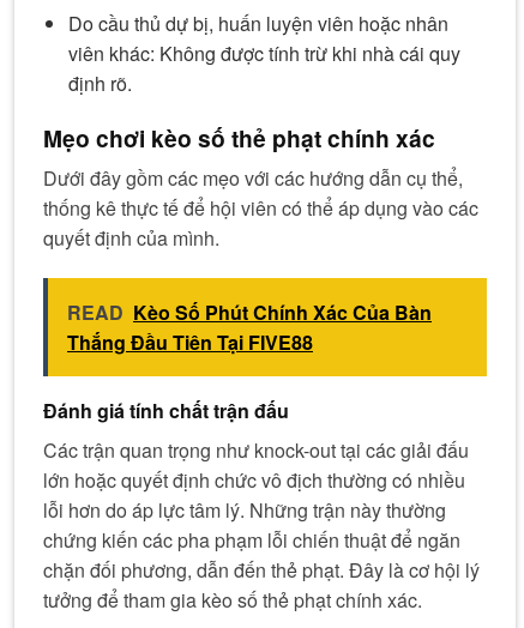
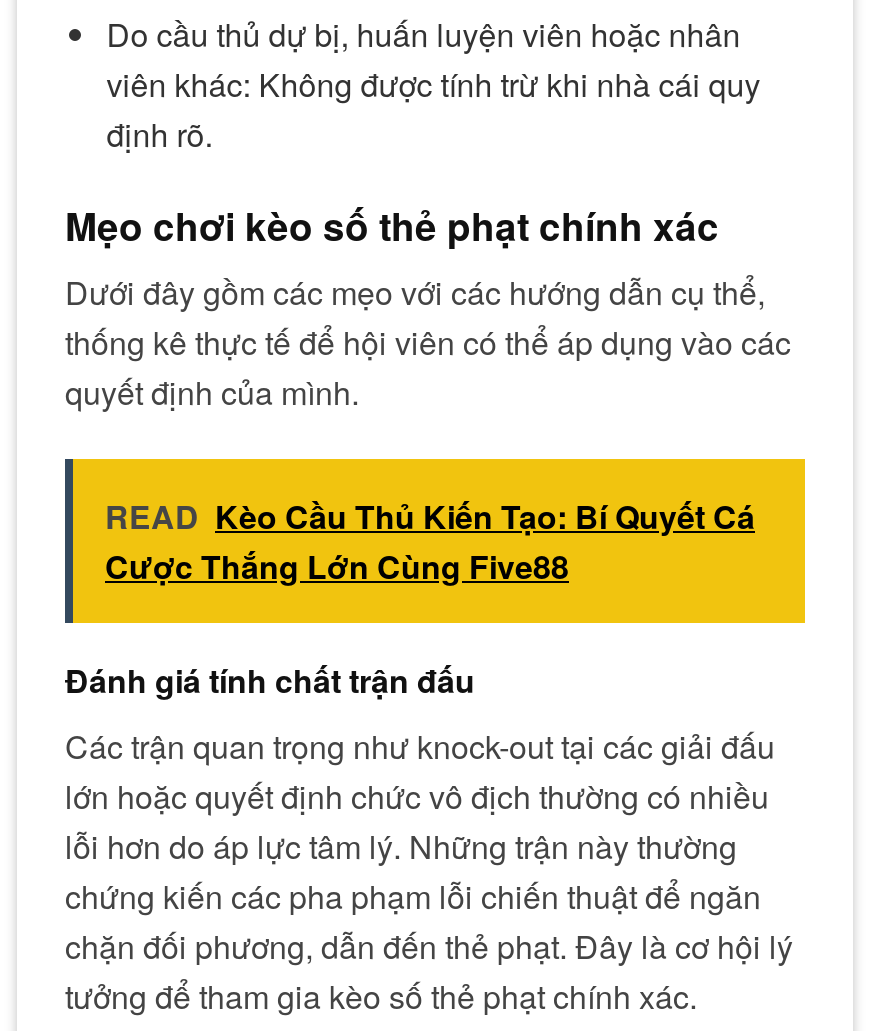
[67,299,432,356] READ Kèo Số Phút Chính Xác Của Bàn | Thắng Đầu Tiên Tại FIVE88 -> [105,493,755,589] READ Kèo Cầu Thủ Kiến Tạo: Bí Quyết Cá | Cược Thắng Lớn Cùng Five88

